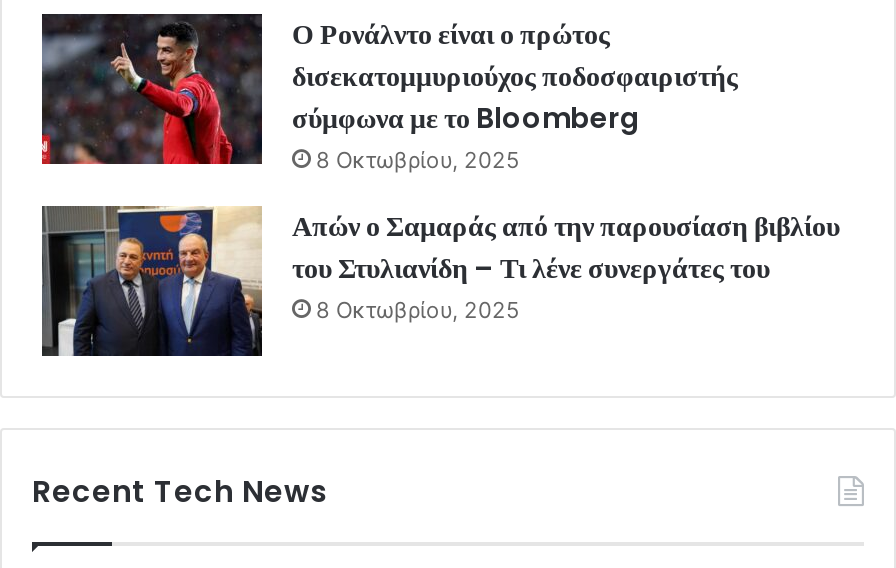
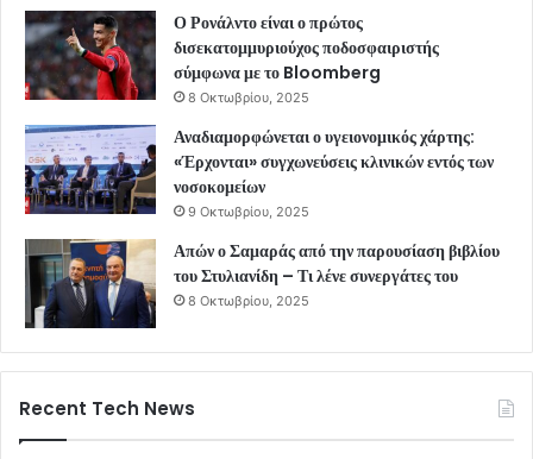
none -> [24,124,494,220] [image] | Αναδιαμορφώνεται ο υγειονομικός χάρτης: | «Έρχονται» συγχωνεύσεις κλινικών εντός των | νοσοκομείων | 9 Οκτωβρίου, 2025

